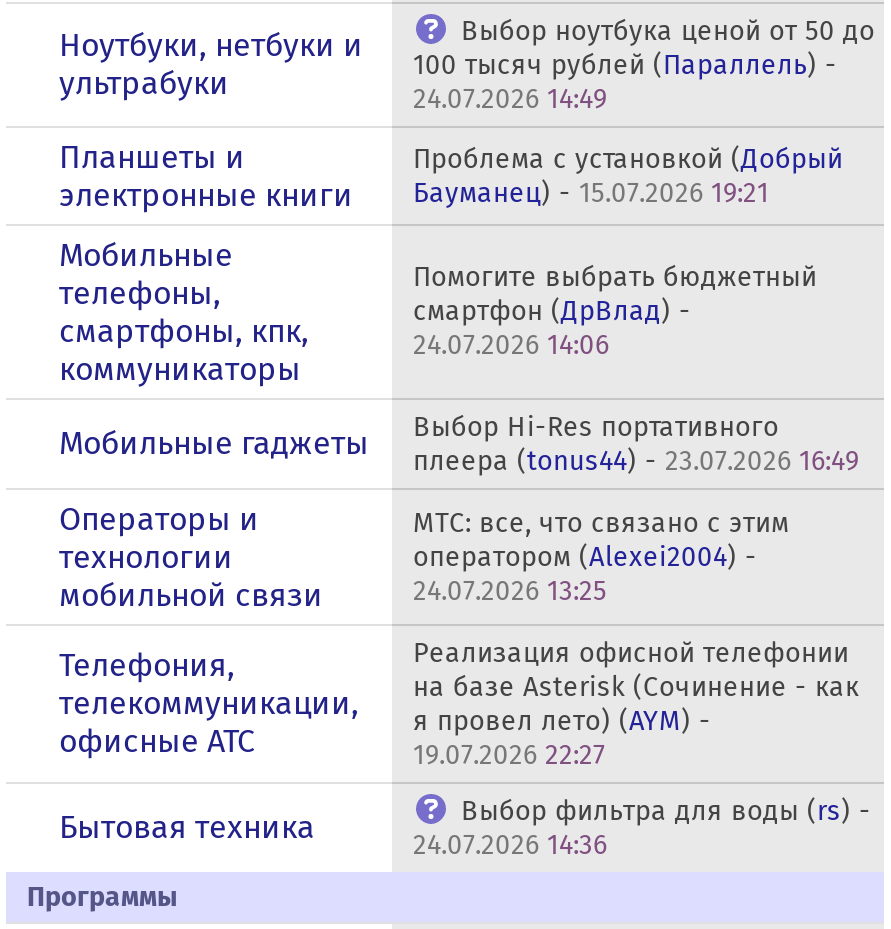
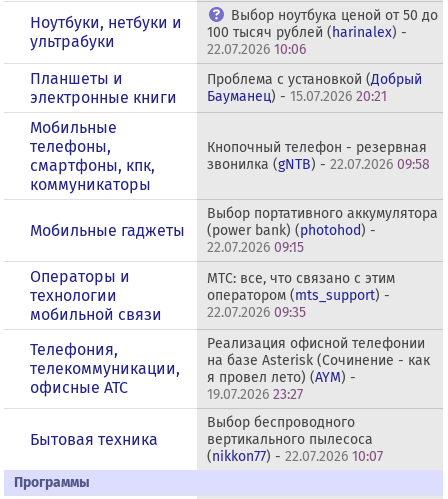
[413,48,837,82] 100 тысяч рублей (Параллель) - -> [207,24,407,41] 100 тысяч рублей (harinalex) -
[413,82,607,116] 24.07.2026 14:49 -> [207,41,306,58] 22.07.2026 10:06
[59,176,769,214] электронные книги Бауманец) - 15.07.2026 19:21 -> [30,88,387,107] электронные книги Бауманец) - 15.07.2026 20:21
[413,260,817,362] Помогите выбрать бюджетный | смартфон (ДрВлад) - | 24.07.2026 14:06 -> [207,139,430,173] Кнопочный телефон - резервная | звонилка (gNTB) - 22.07.2026 09:58
[413,410,859,478] Выбор Hi-Res портативного | плеера (tonus44) - 23.07.2026 16:49 -> [207,205,438,256] Выбор портативного аккумулятора | (power bank) (photohod) - | 22.07.2026 09:15
[413,540,757,574] оператором (Alexei2004) - -> [207,287,390,304] оператором (mts_support) -
[413,574,607,608] 24.07.2026 13:25 -> [207,304,306,321] 22.07.2026 09:35
[413,738,605,772] 19.07.2026 22:27 -> [207,386,303,403] 19.07.2026 23:27
[413,794,871,862] Выбор фильтра для воды (rs) - | 24.07.2026 14:36 -> [207,414,383,465] Выбор беспроводного | вертикального пылесоса | (nikkon77) - 22.07.2026 10:07

